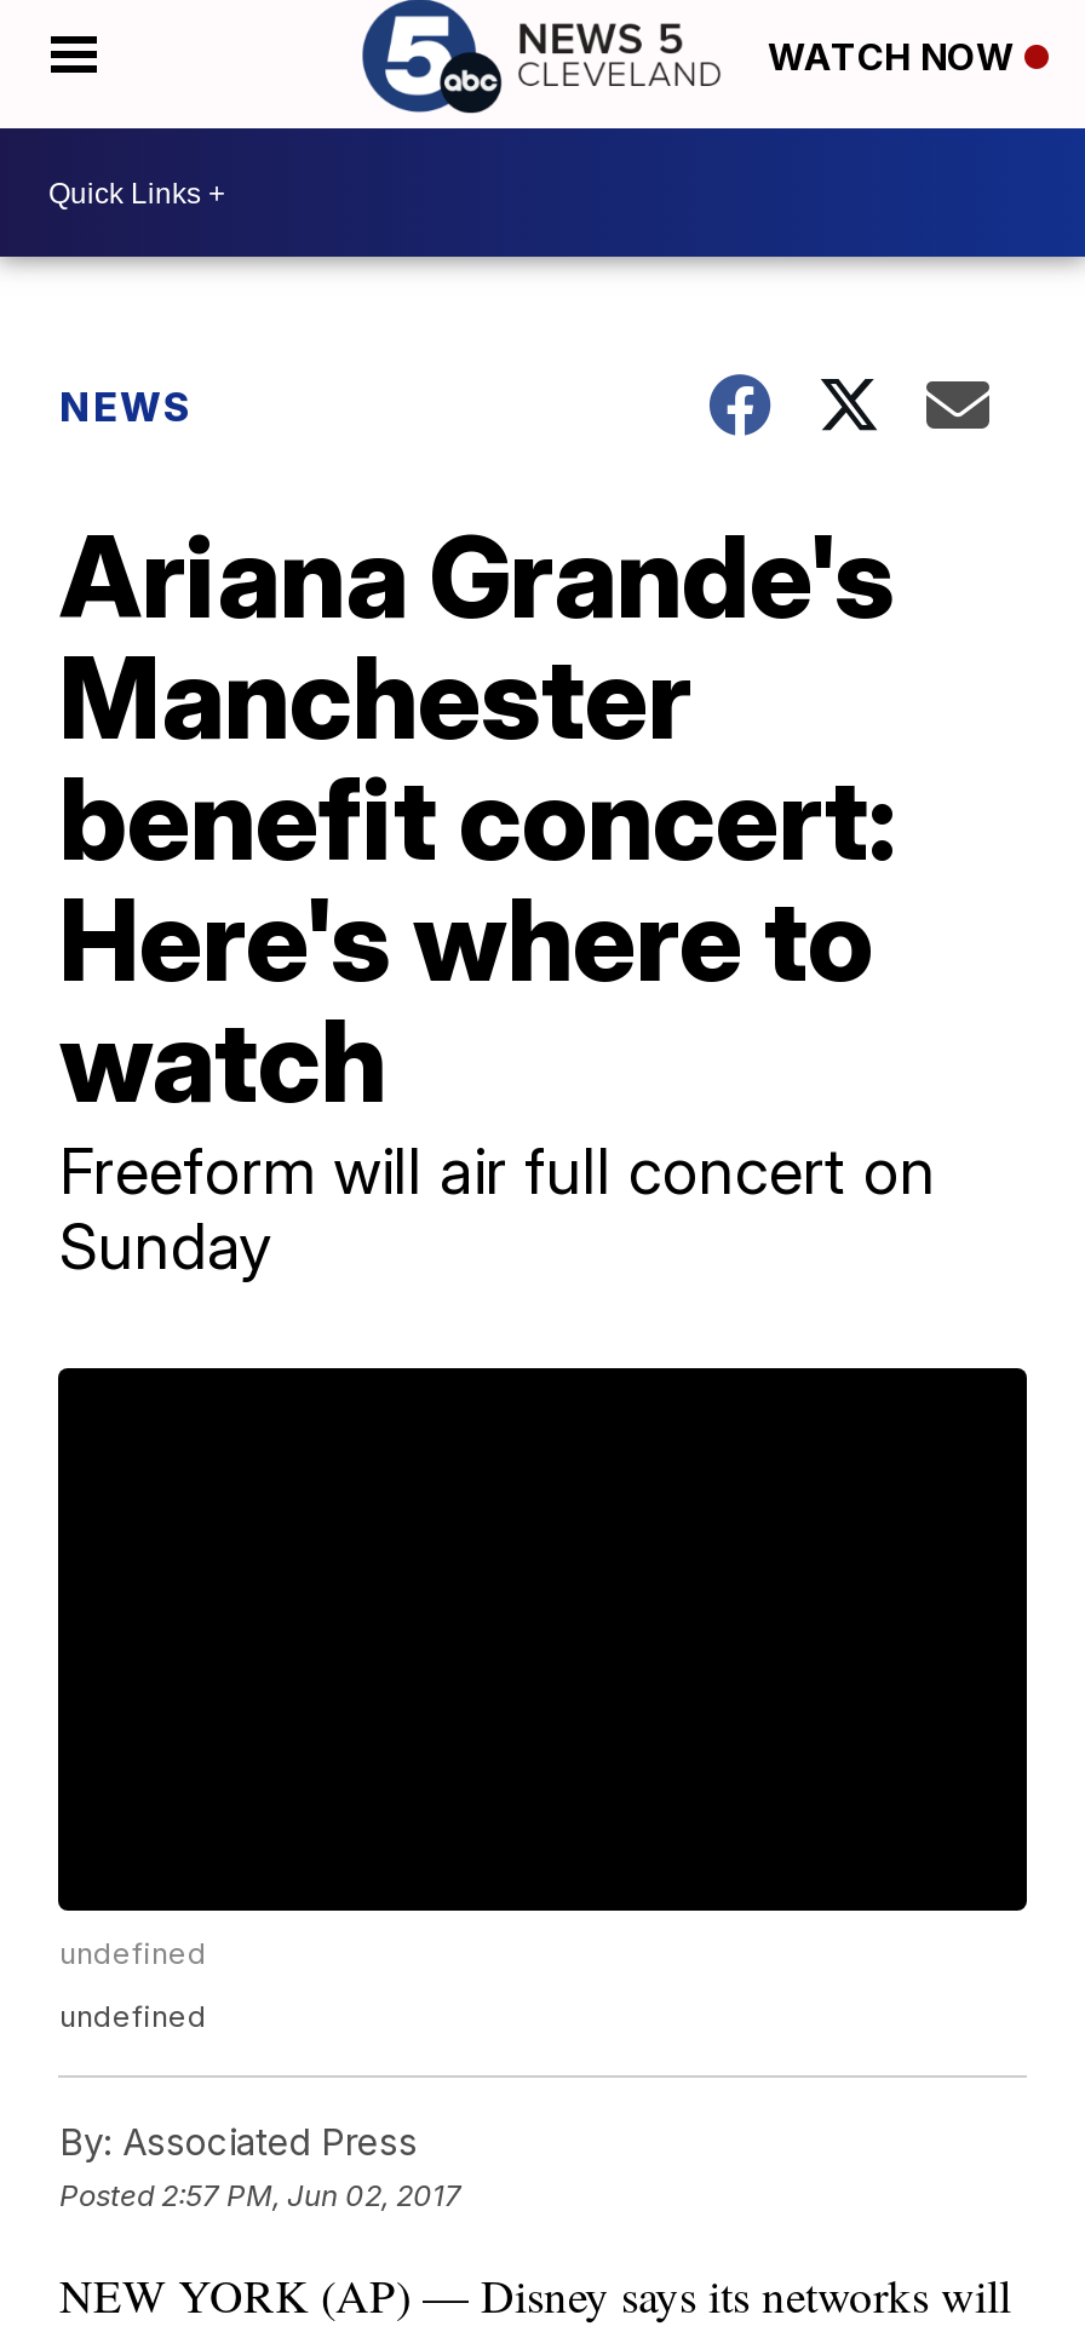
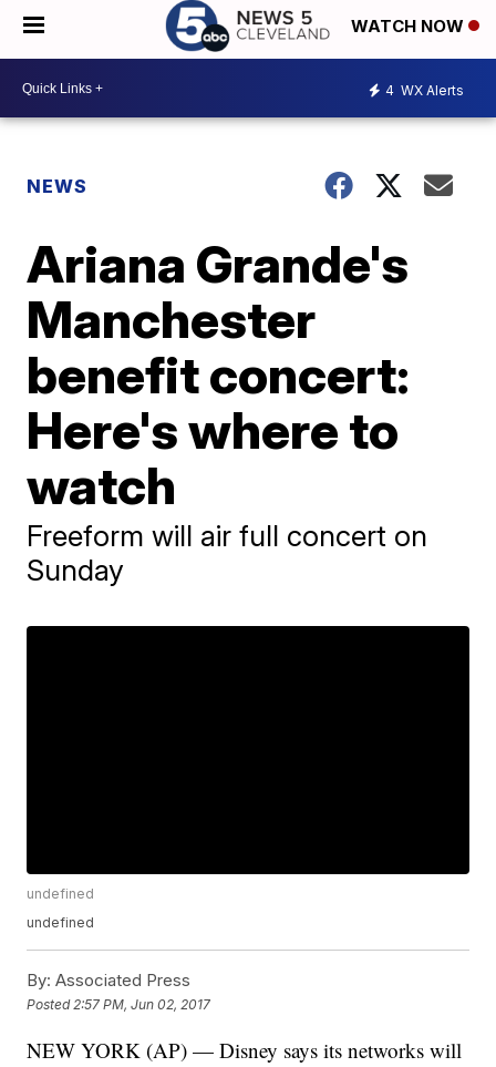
none -> [385,81,464,98] 4 WX Alerts

